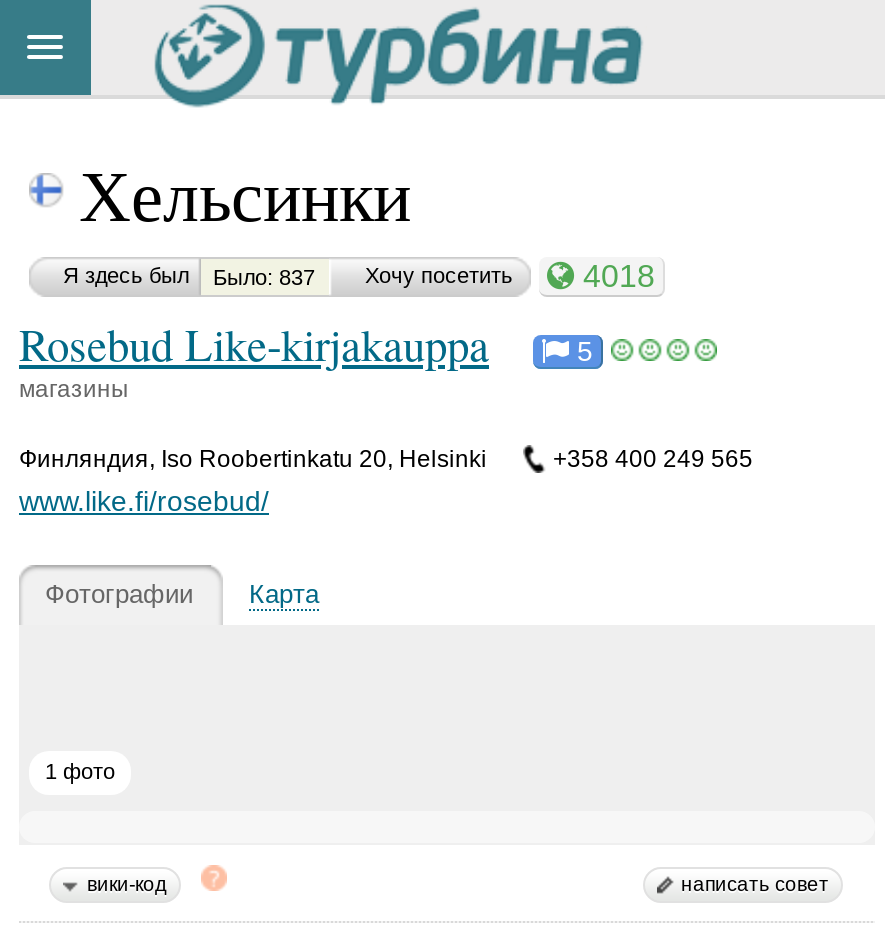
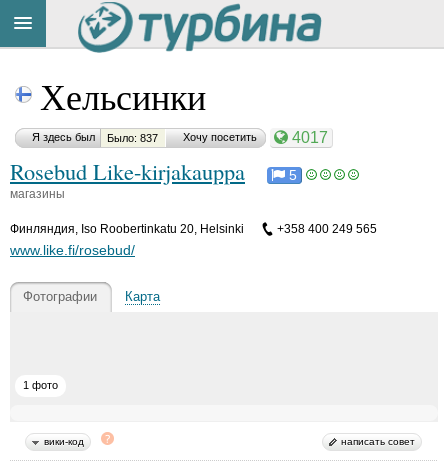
[583,259,655,293] 4018 -> [292,129,328,146] 4017

